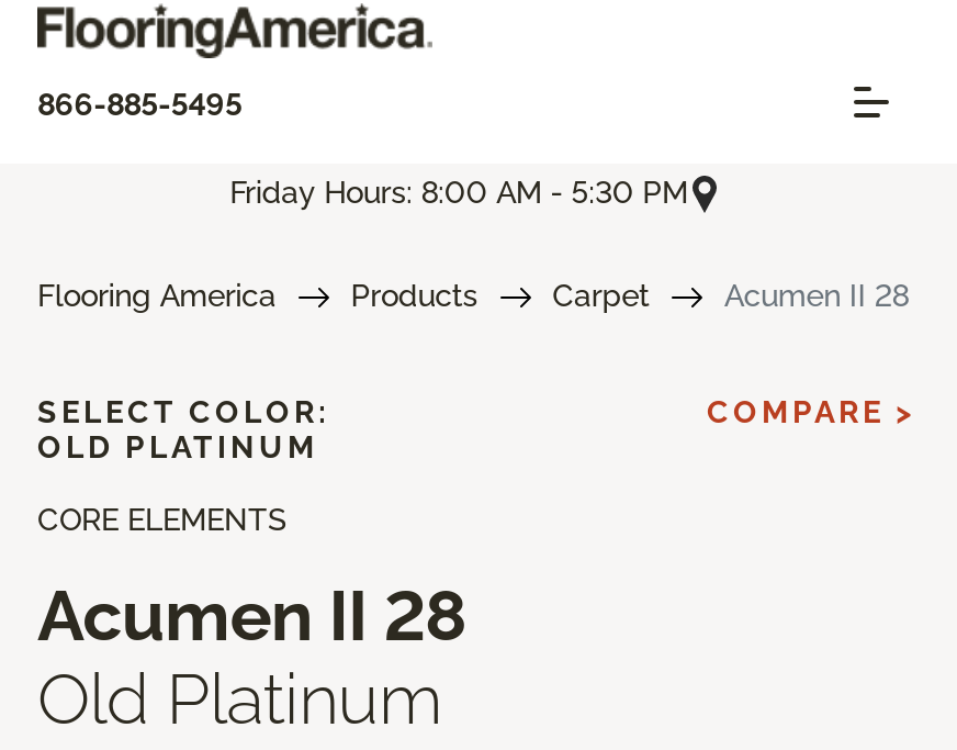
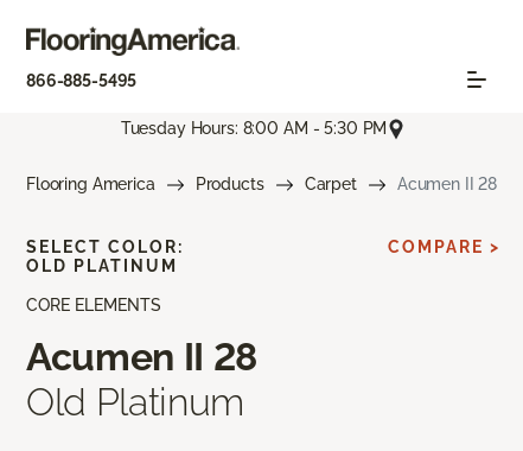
[230,175,688,210] Friday Hours: 8:00 AM - 5:30 PM -> [121,119,387,138] Tuesday Hours: 8:00 AM - 5:30 PM

